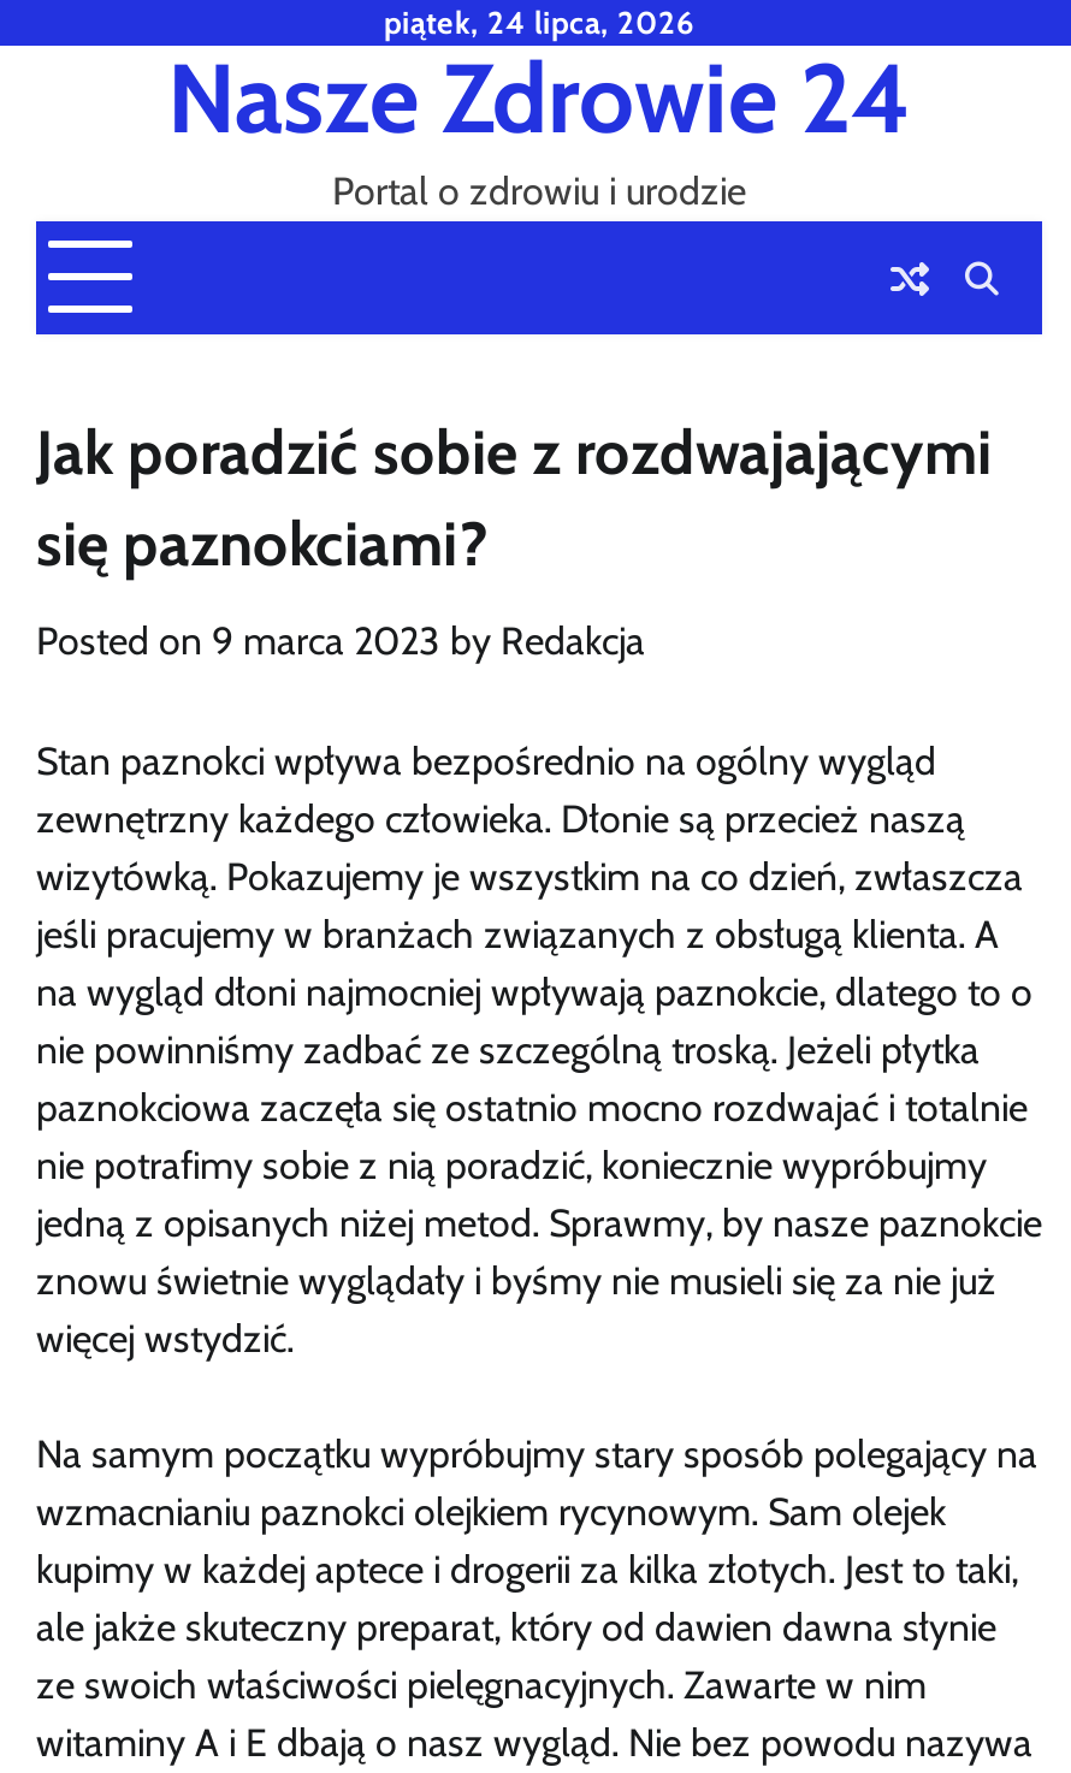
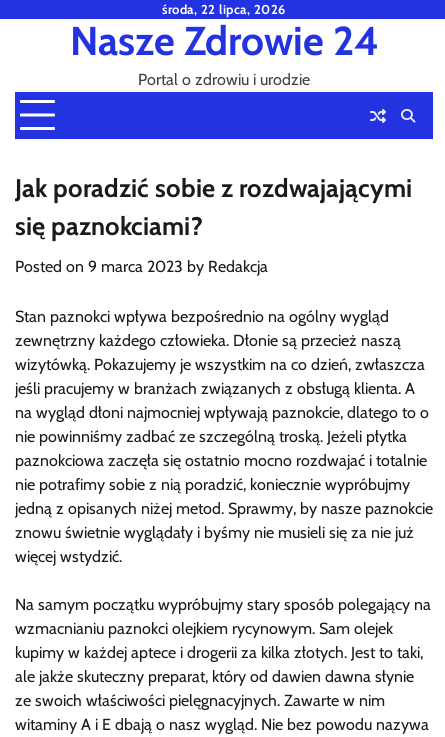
[384,5,694,41] piątek, 24 lipca, 2026 -> [162,2,286,17] środa, 22 lipca, 2026

